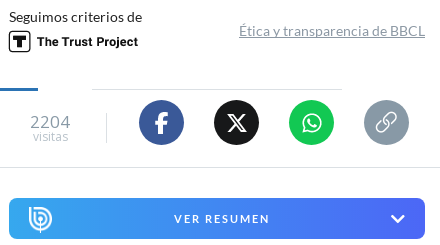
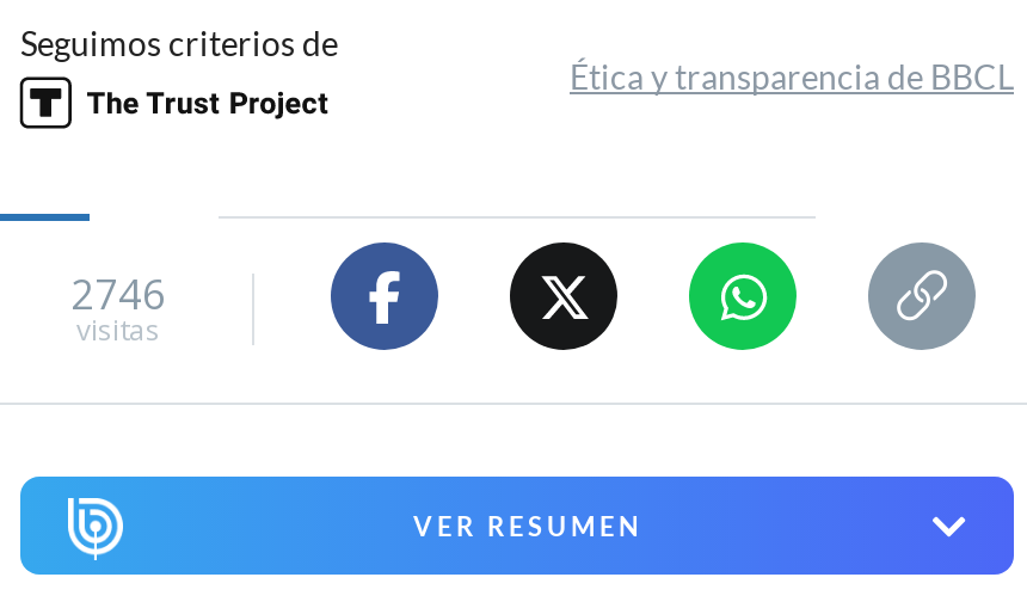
[30,110,70,133] 2204 -> [70,266,166,321] 2746

